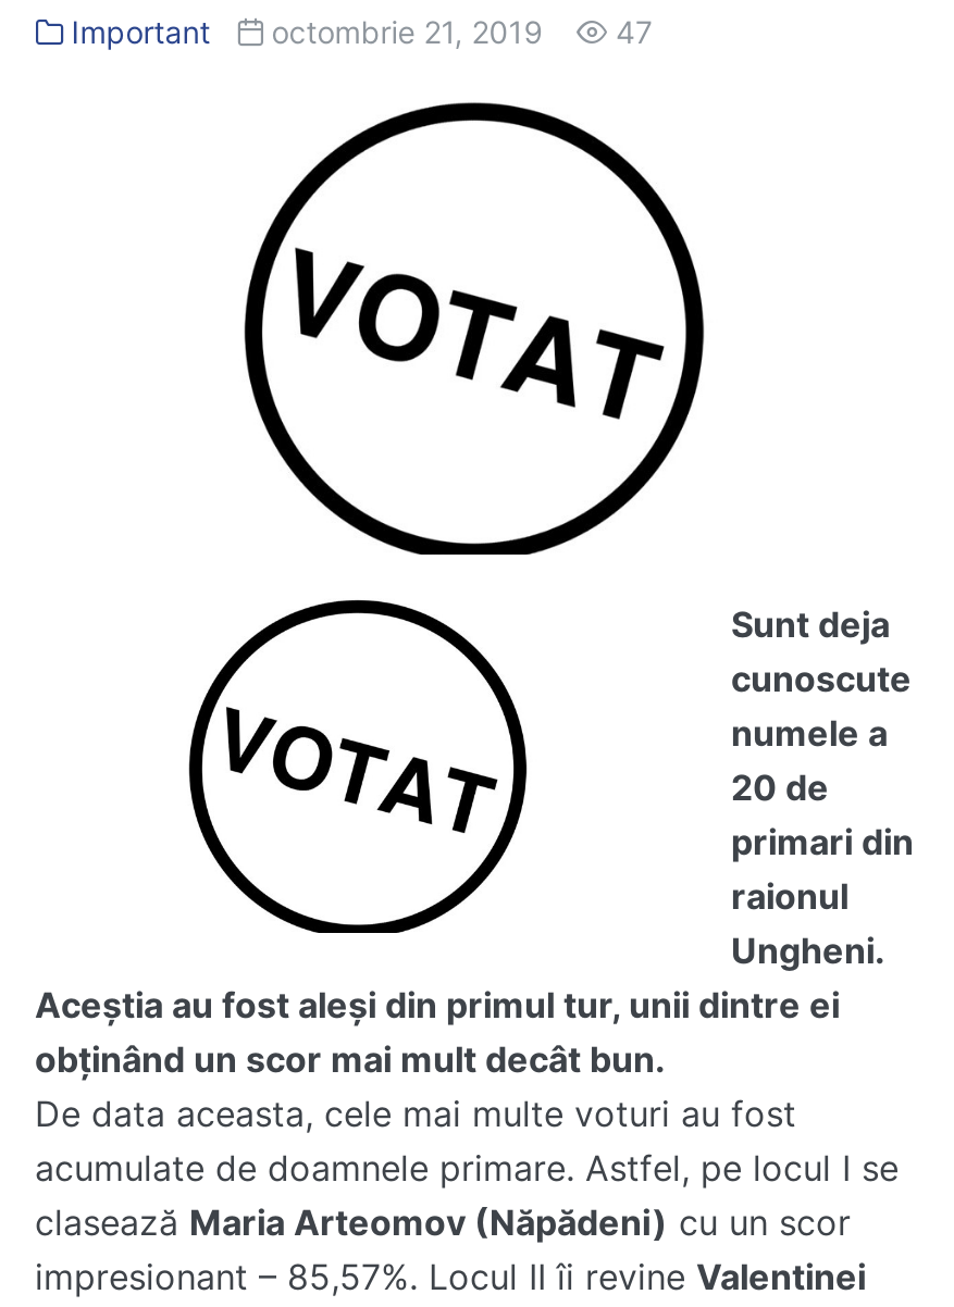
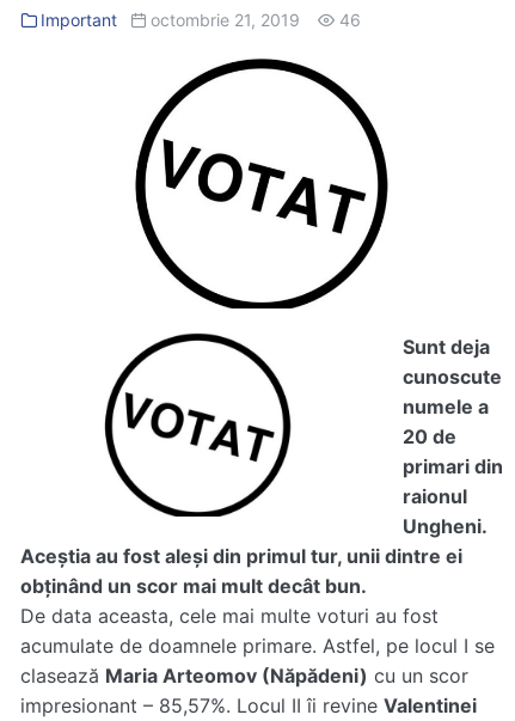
[71,14,653,51] Important octombrie 21, 2019 47 -> [40,10,361,30] Important octombrie 21, 2019 46

